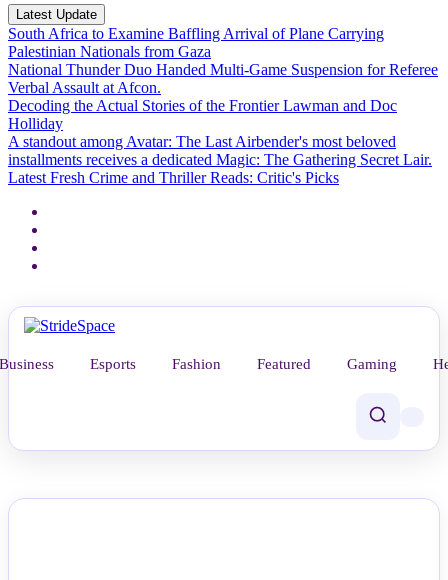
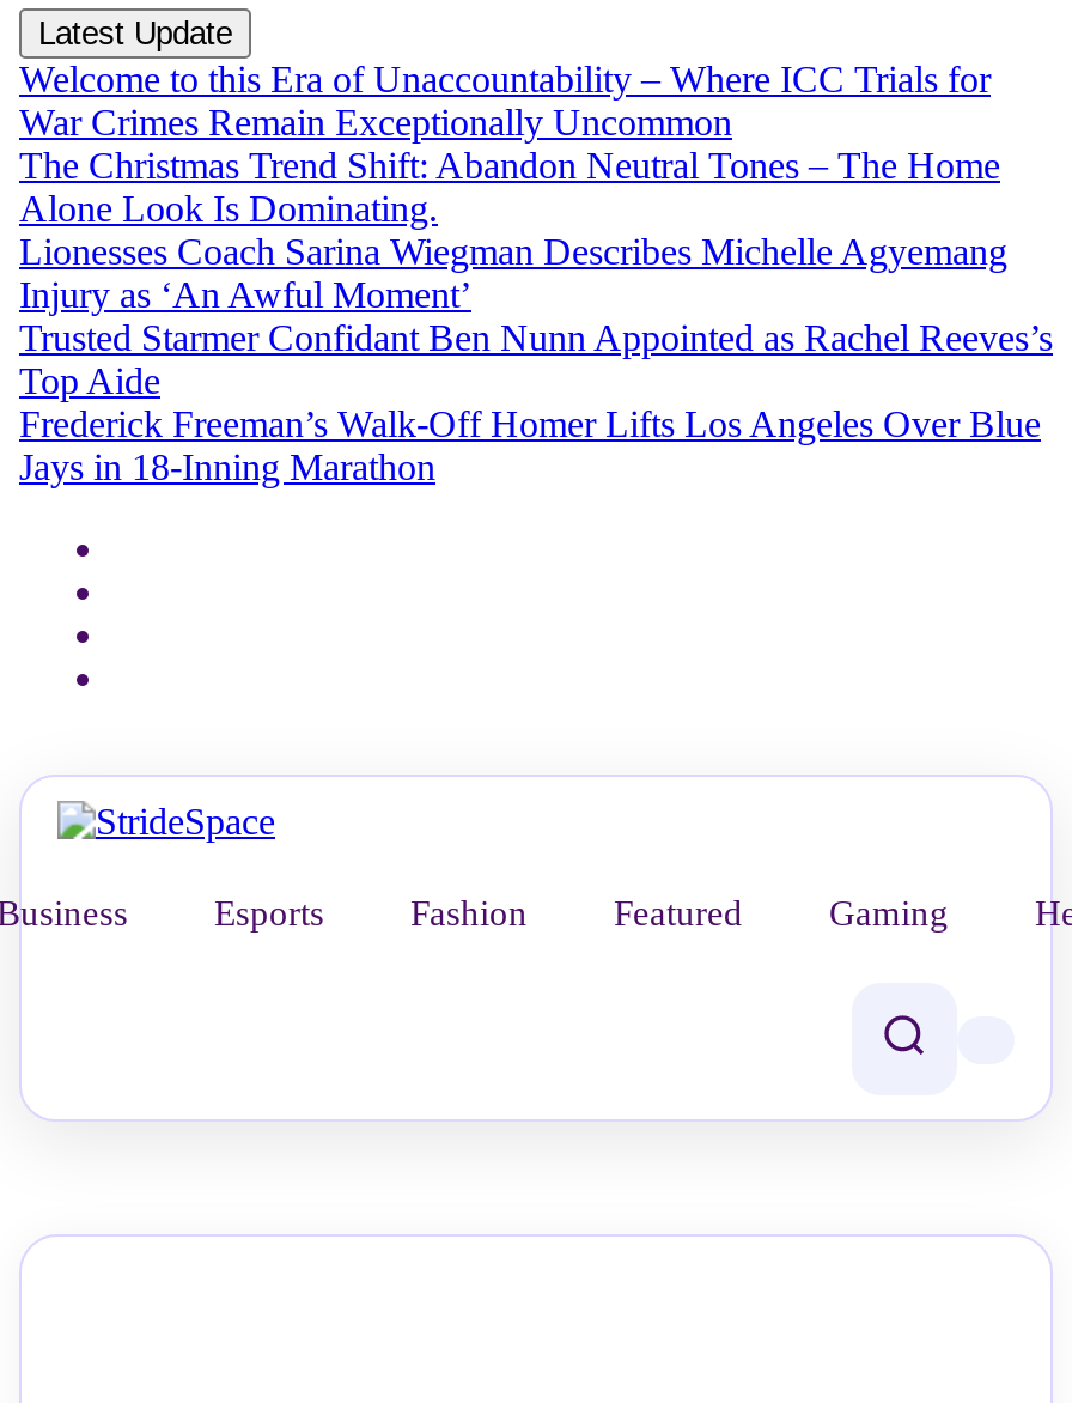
[8,25,438,186] South Africa to Examine Baffling Arrival of Plane Carrying | Palestinian Nationals from Gaza | National Thunder Duo Handed Multi-Game Suspension for Referee | Verbal Assault at Afcon. | Decoding the Actual Stories of the Frontier Lawman and Doc | Holliday | A standout among Avatar: The Last Airbender's most beloved | installments receives a dedicated Magic: The Gathering Secret Lair. | Latest Fresh Crime and Thriller Reads: Critic's Picks -> [19,59,1053,487] Welcome to this Era of Unaccountability – Where ICC Trials for | War Crimes Remain Exceptionally Uncommon | The Christmas Trend Shift: Abandon Neutral Tones – The Home | Alone Look Is Dominating. | Lionesses Coach Sarina Wiegman Describes Michelle Agyemang | Injury as ‘An Awful Moment’ | Trusted Starmer Confidant Ben Nunn Appointed as Rachel Reeves’s | Top Aide | Frederick Freeman’s Walk-Off Homer Lifts Los Angeles Over Blue | Jays in 18-Inning Marathon

